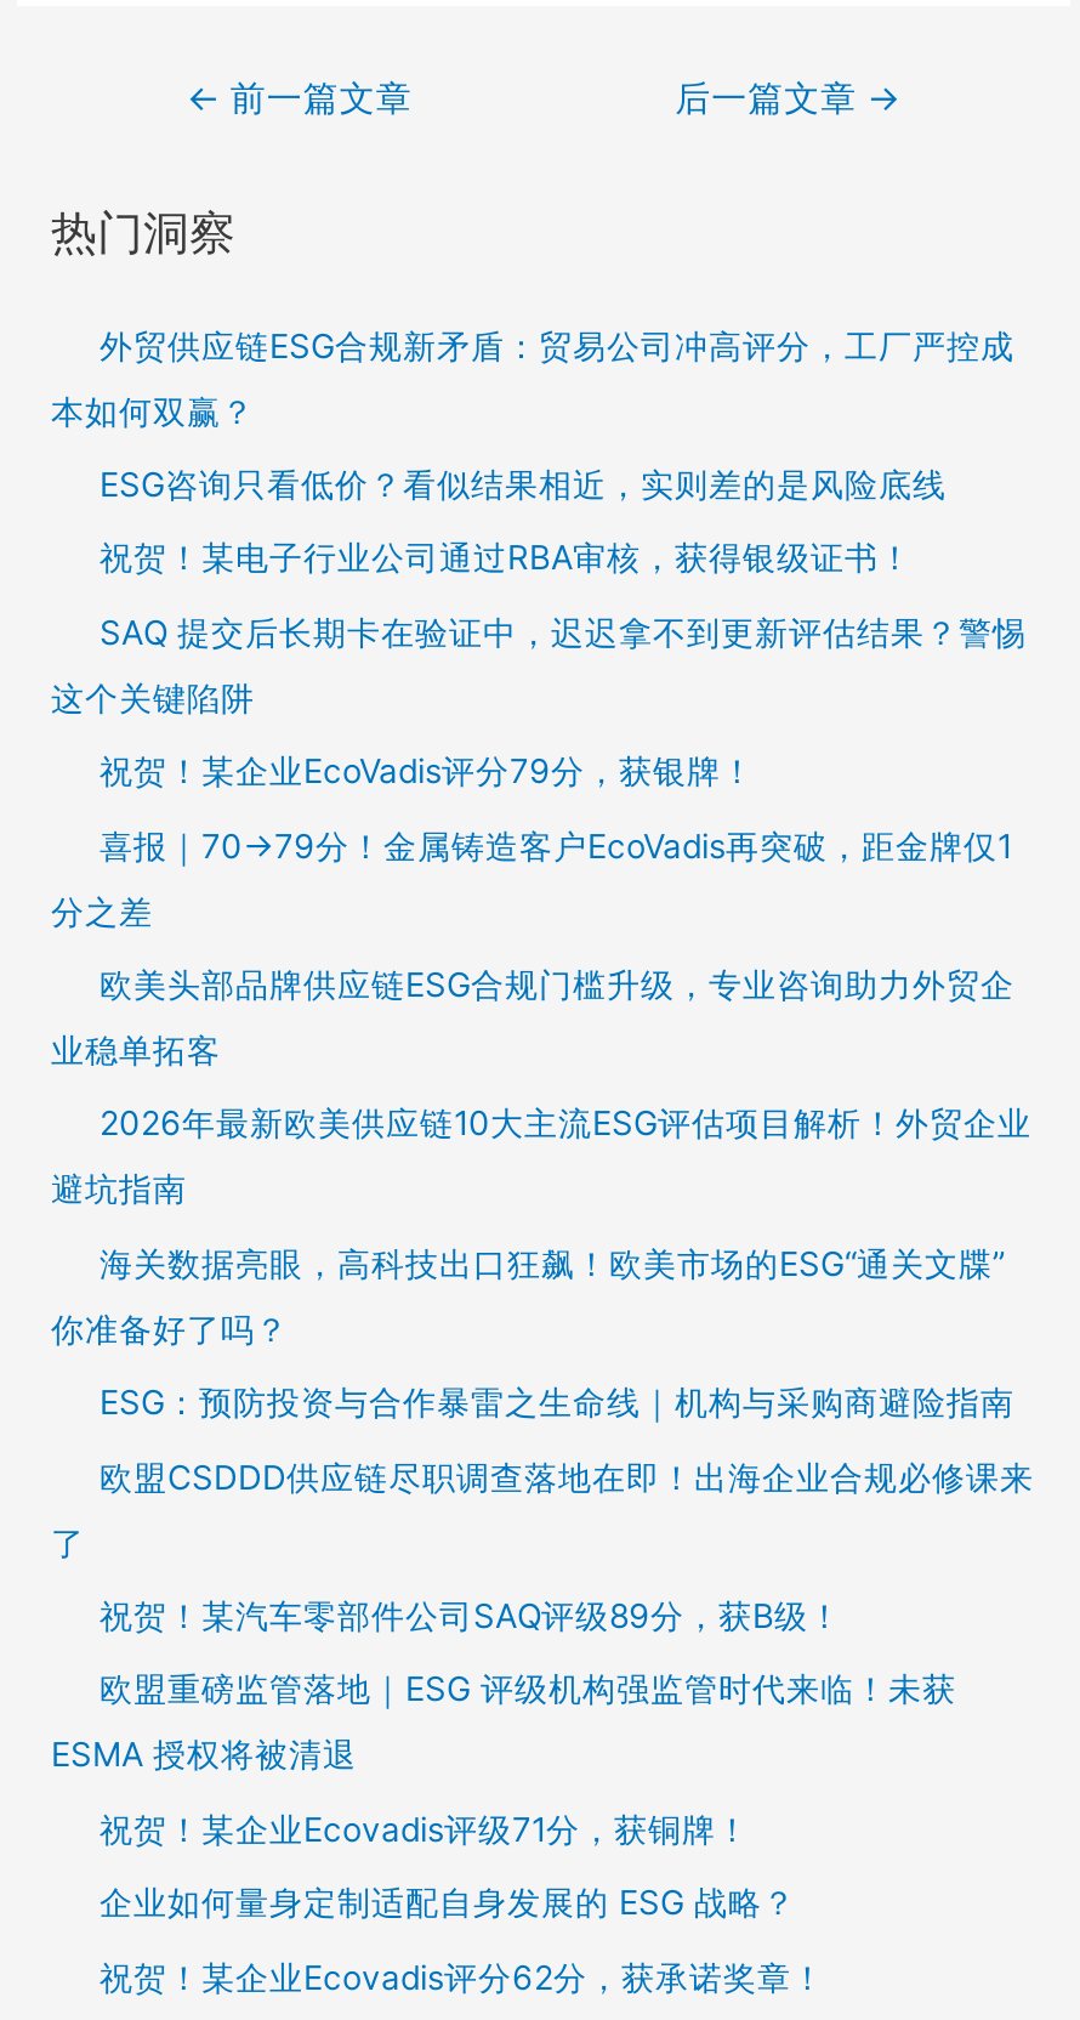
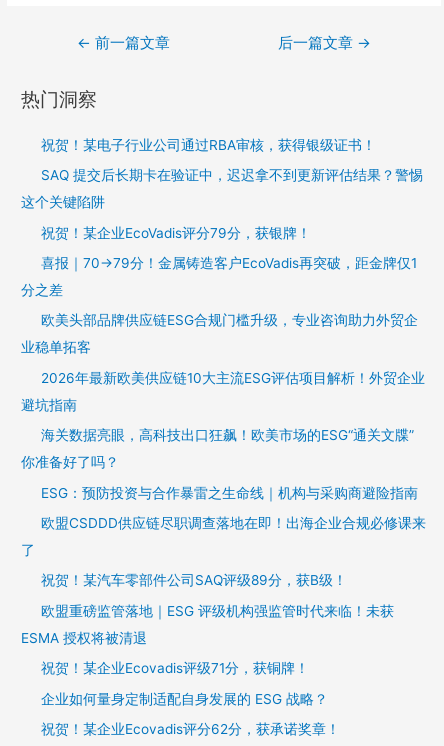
[51,326,1014,504] 外贸供应链ESG合规新矛盾：贸易公司冲高评分，工厂严控成 | 本如何双赢？ | ESG咨询只看低价？看似结果相近，实则差的是风险底线 -> none

